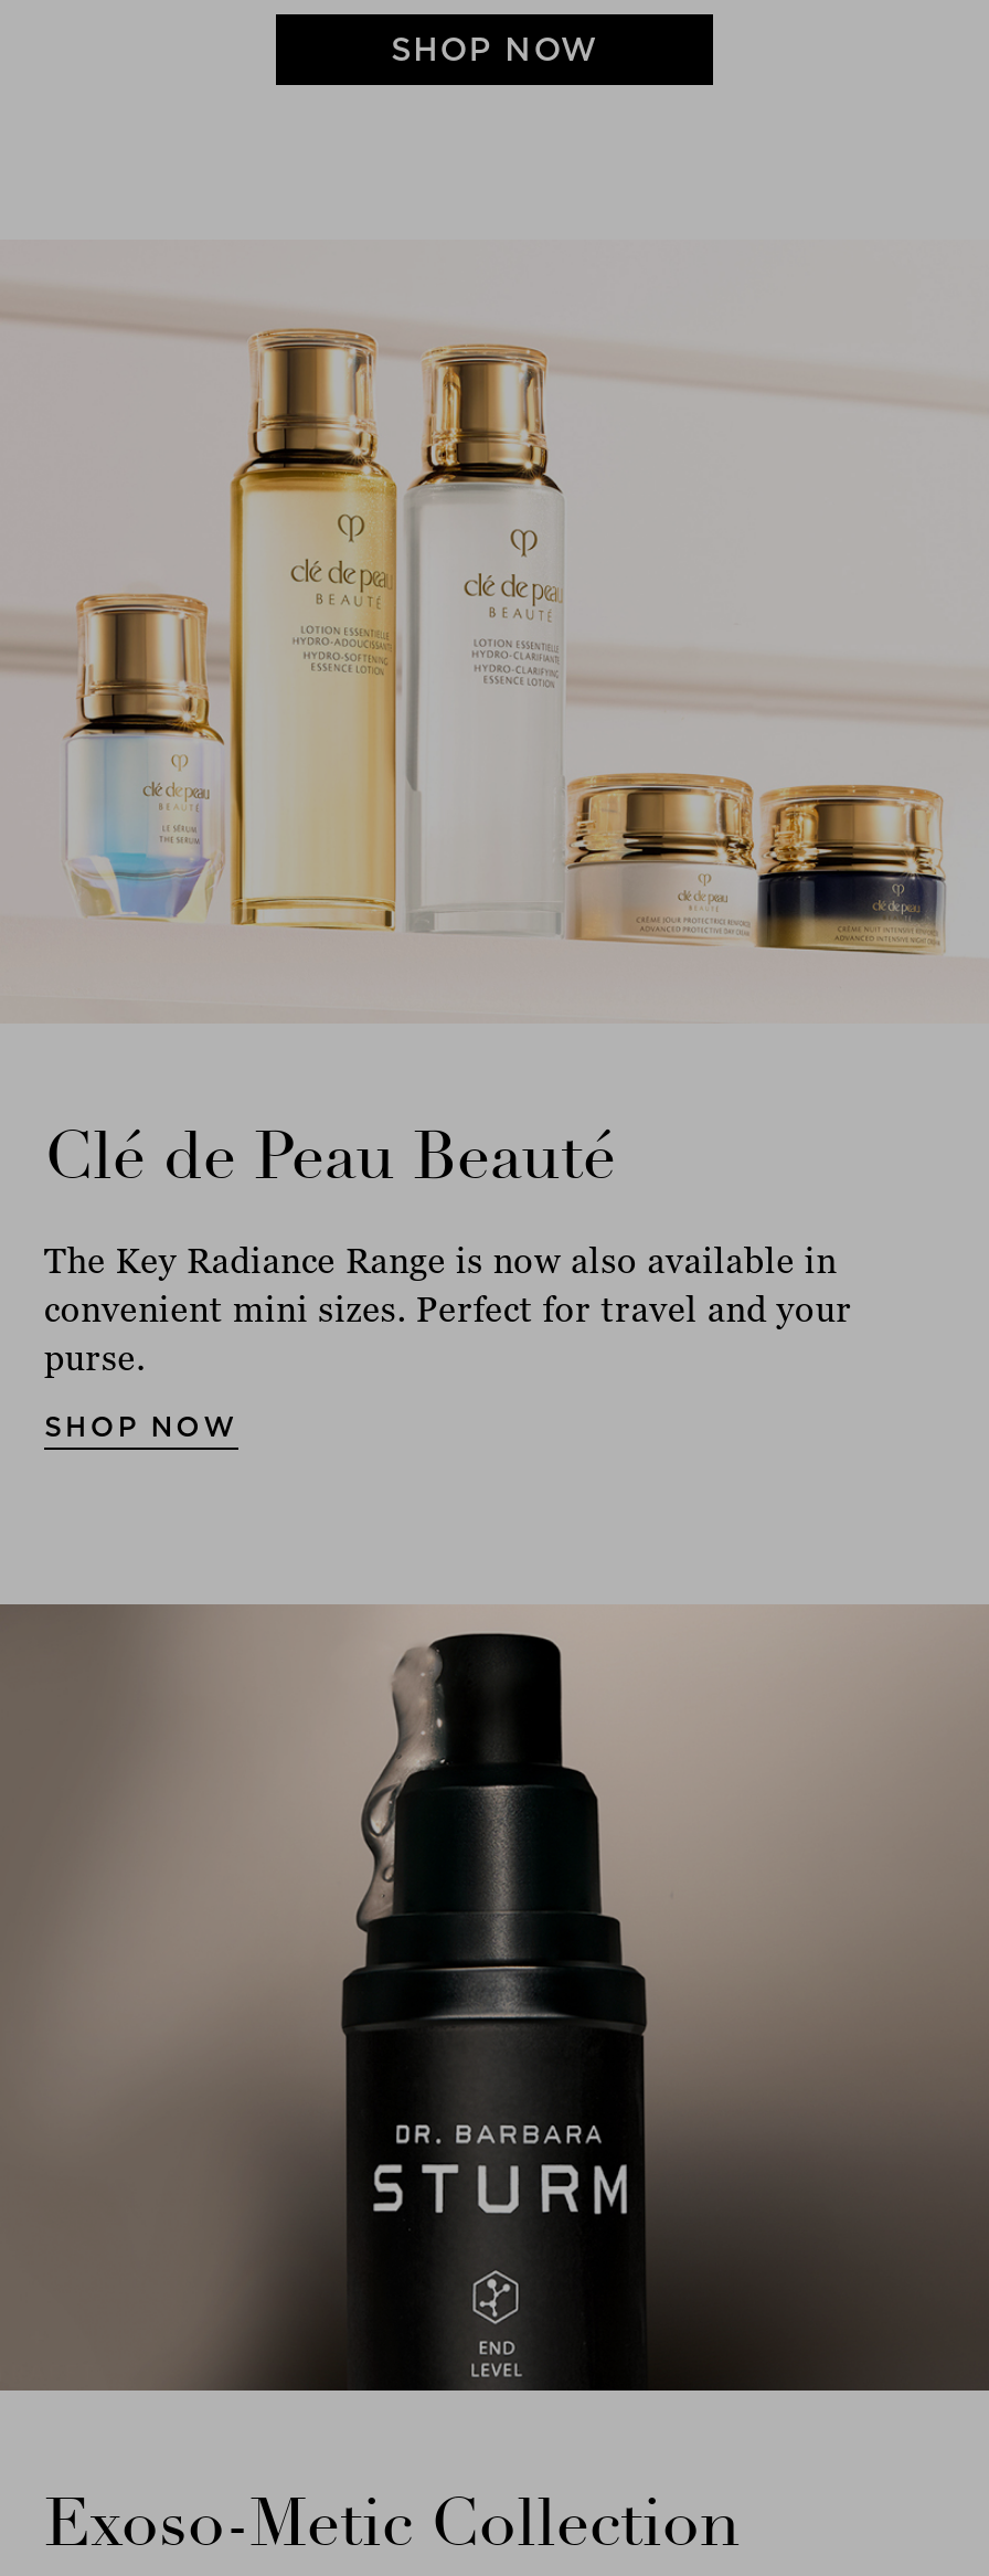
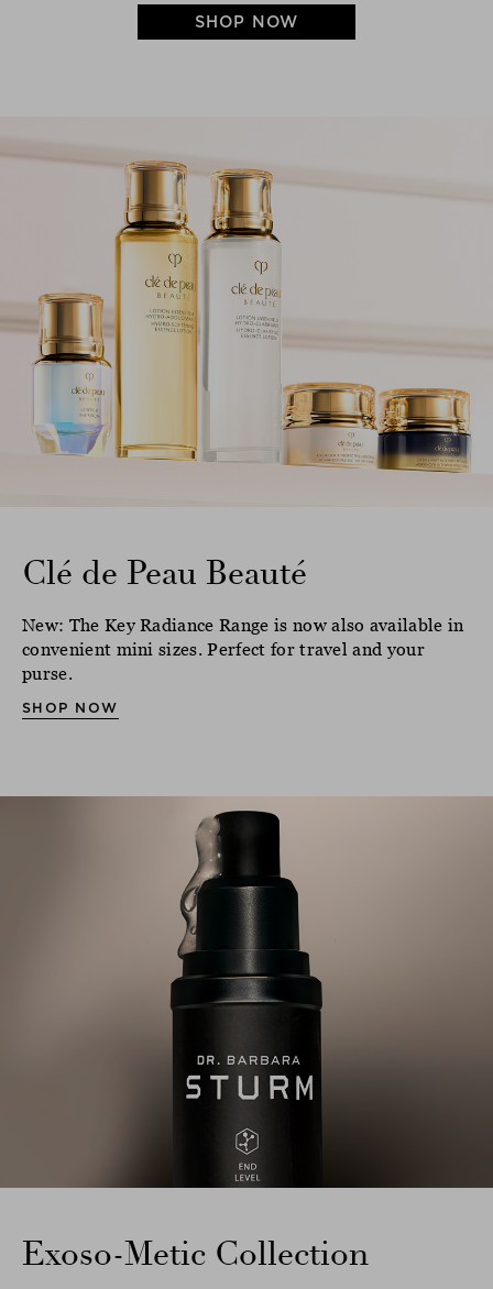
[44,1240,837,1280] The Key Radiance Range is now also available in -> [22,615,464,635] New: The Key Radiance Range is now also available in

